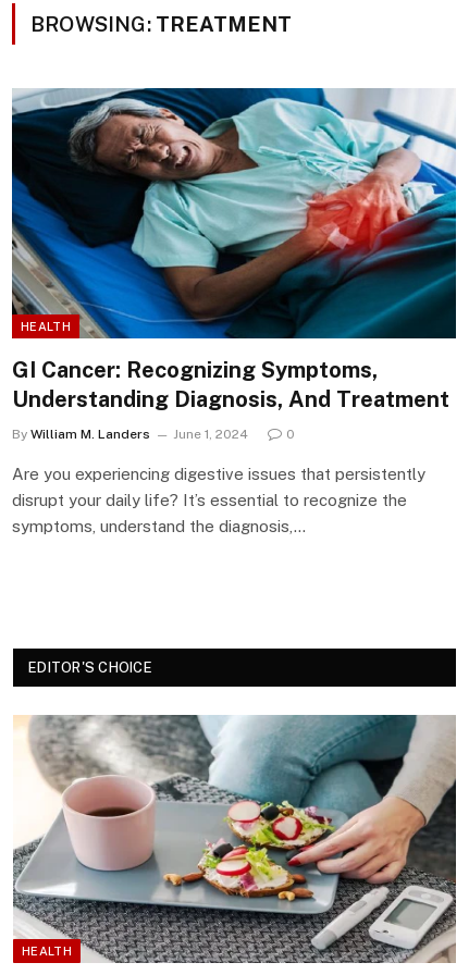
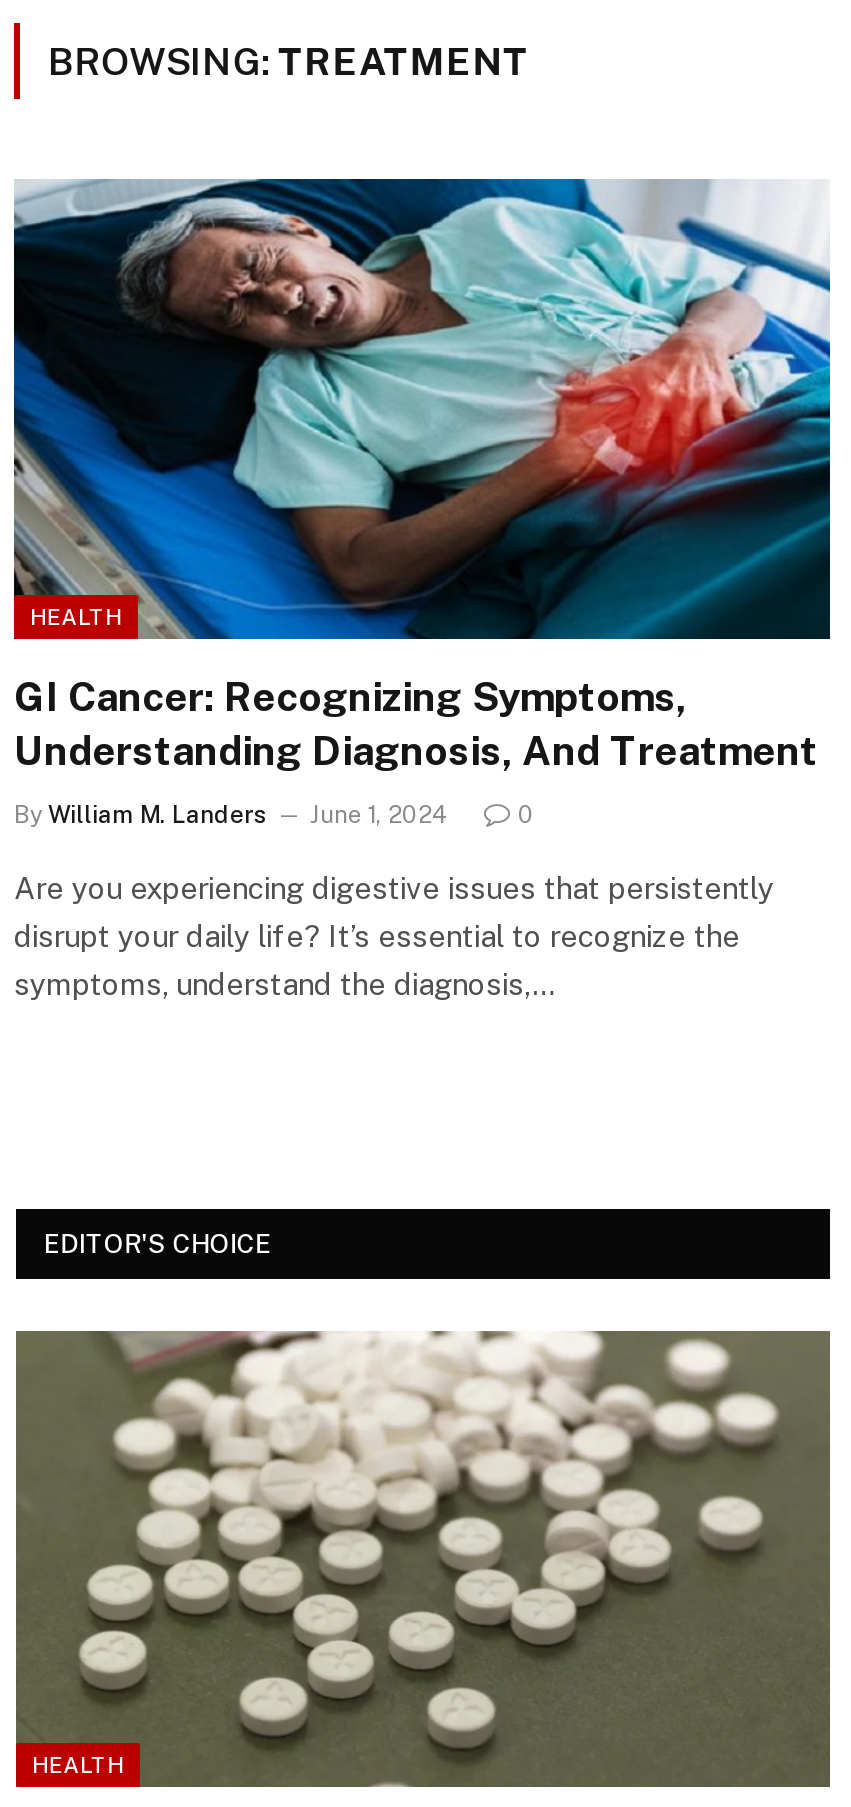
[13,714,456,963] [image] -> [14,1329,830,1787] [image]

